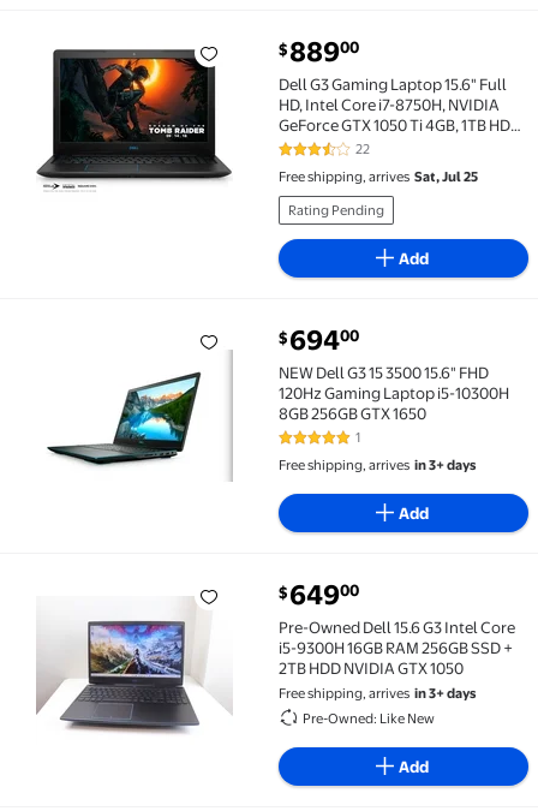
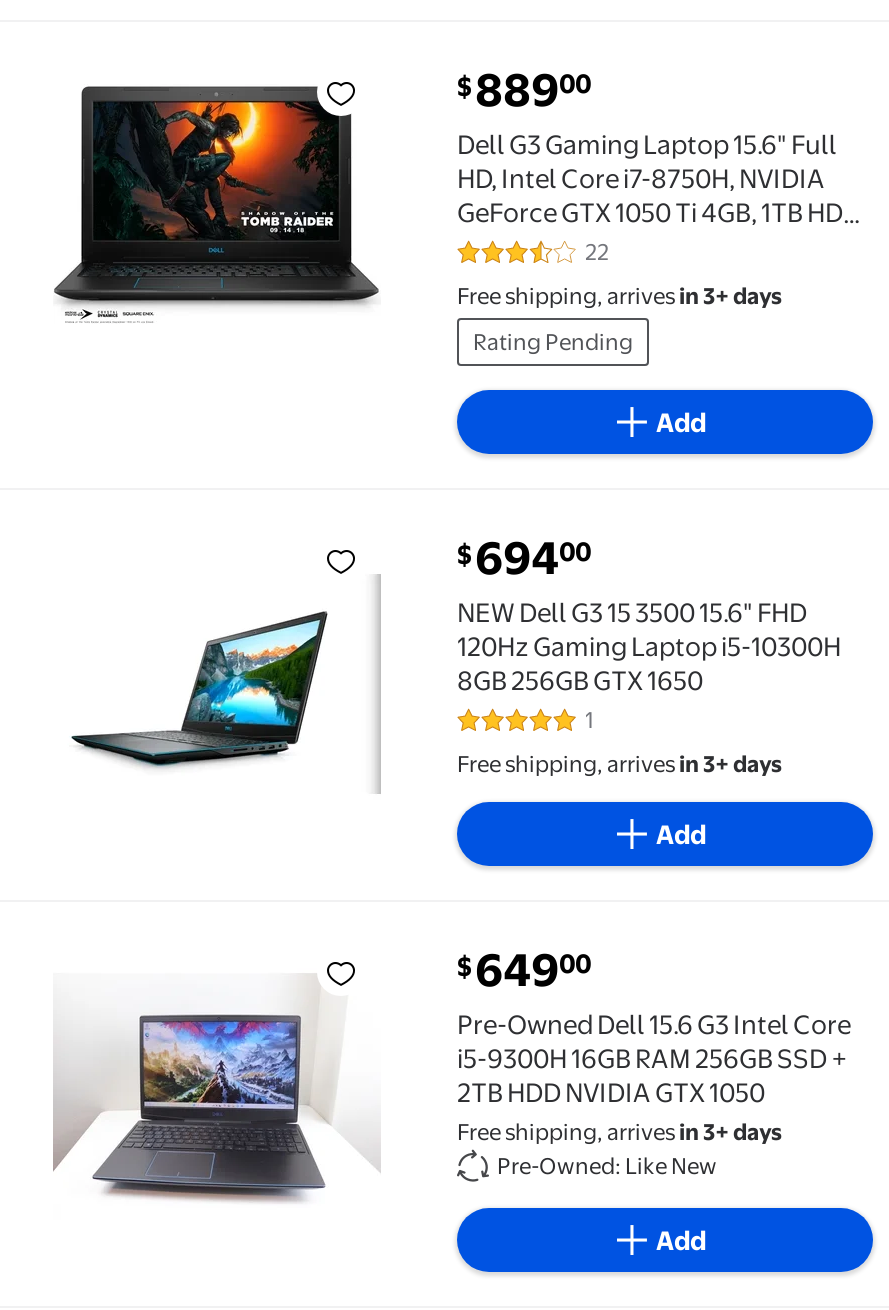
[279,169,478,185] Free shipping, arrives Sat, Jul 25 -> [457,283,783,311] Free shipping, arrives in 3+ days

